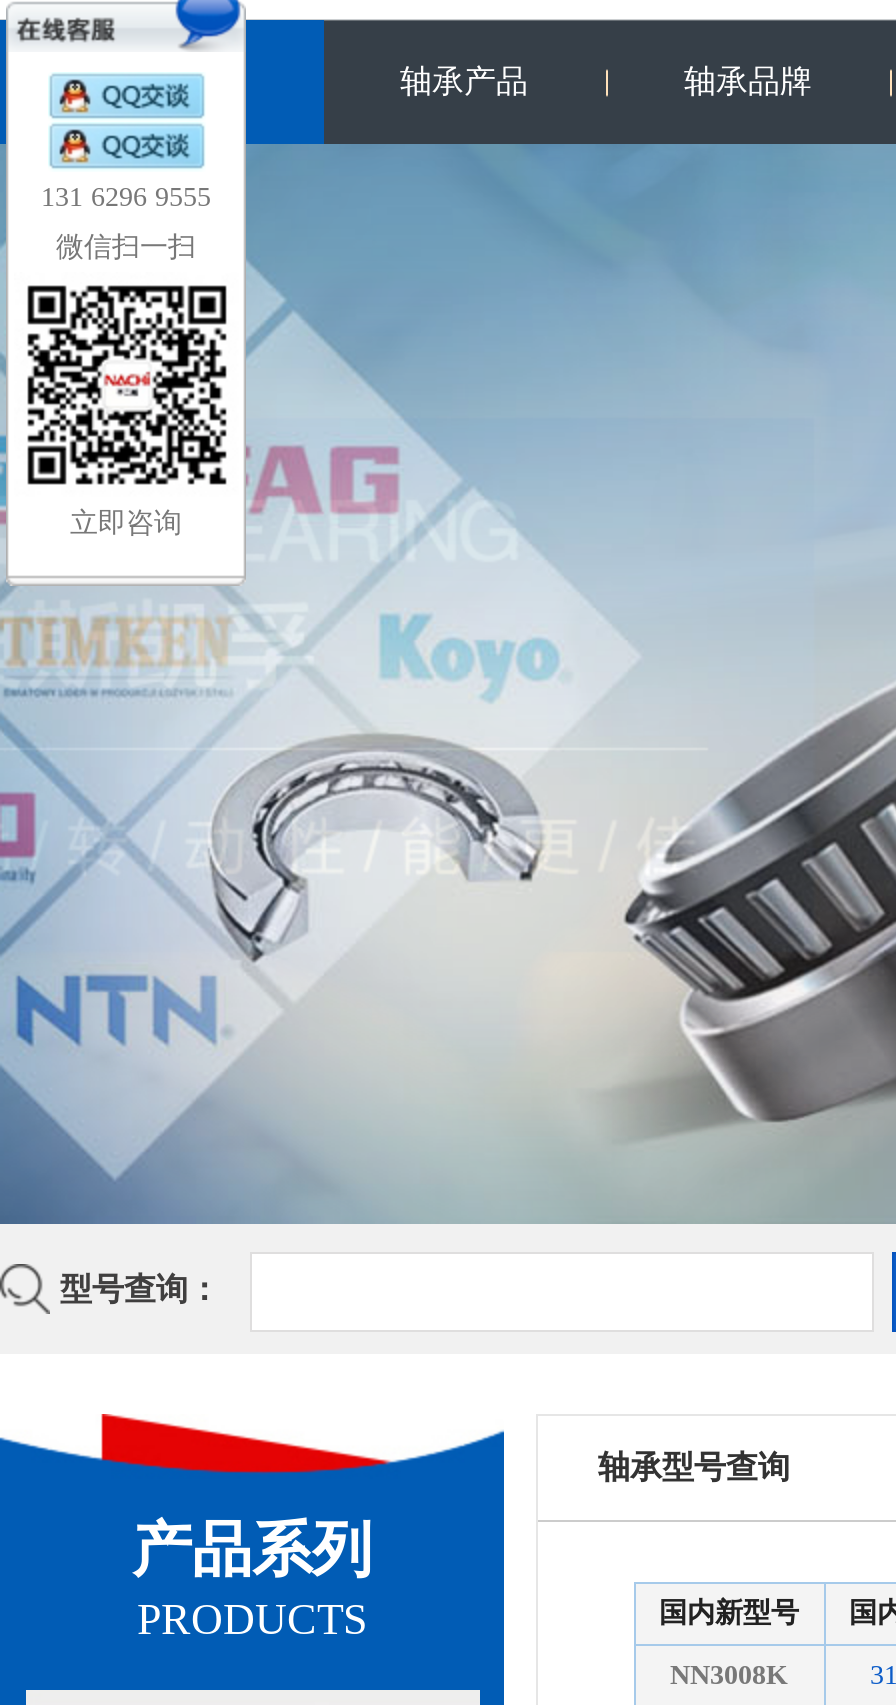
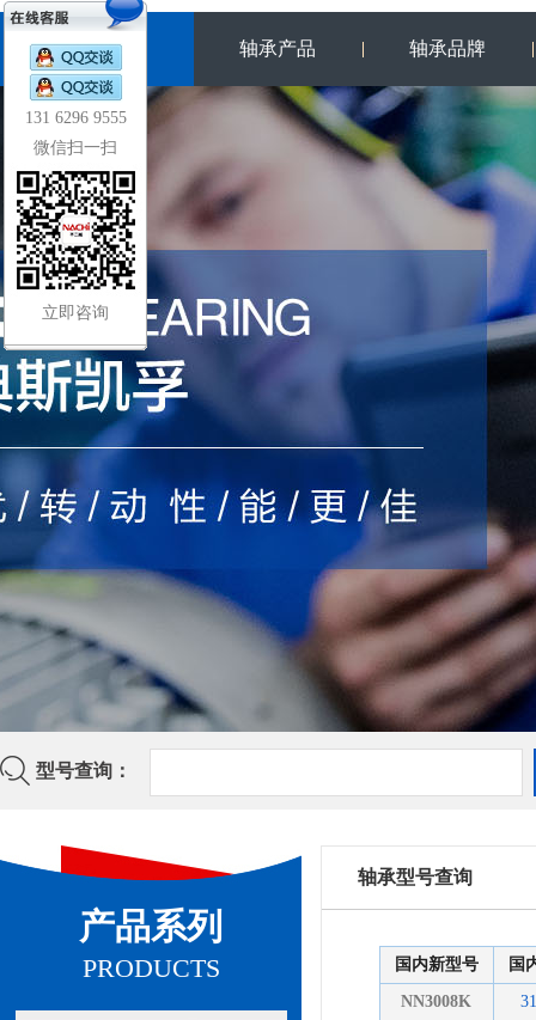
[6,142,890,1224] [image] -> [4,85,532,732] [image]

